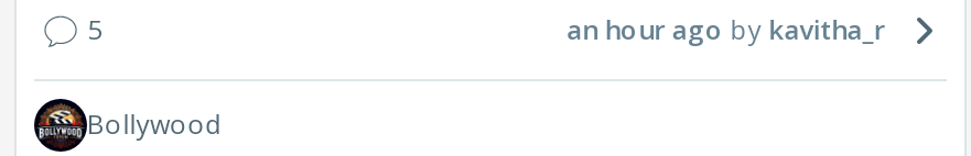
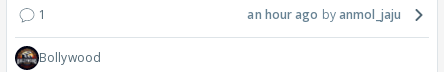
[87,11,103,49] 5 -> [39,6,46,23] 1
[768,11,885,49] kavitha_r -> [339,6,401,23] anmol_jaju

